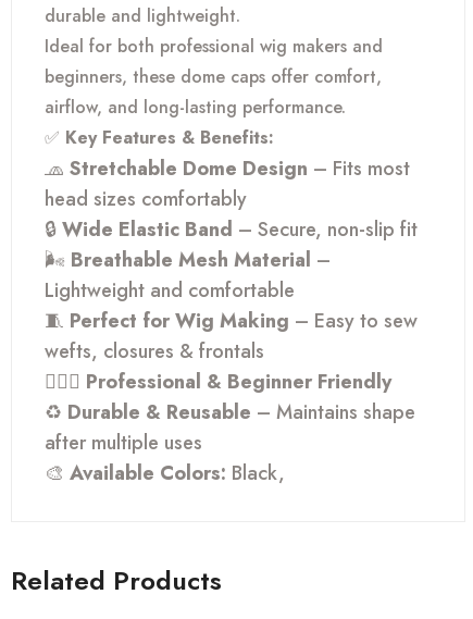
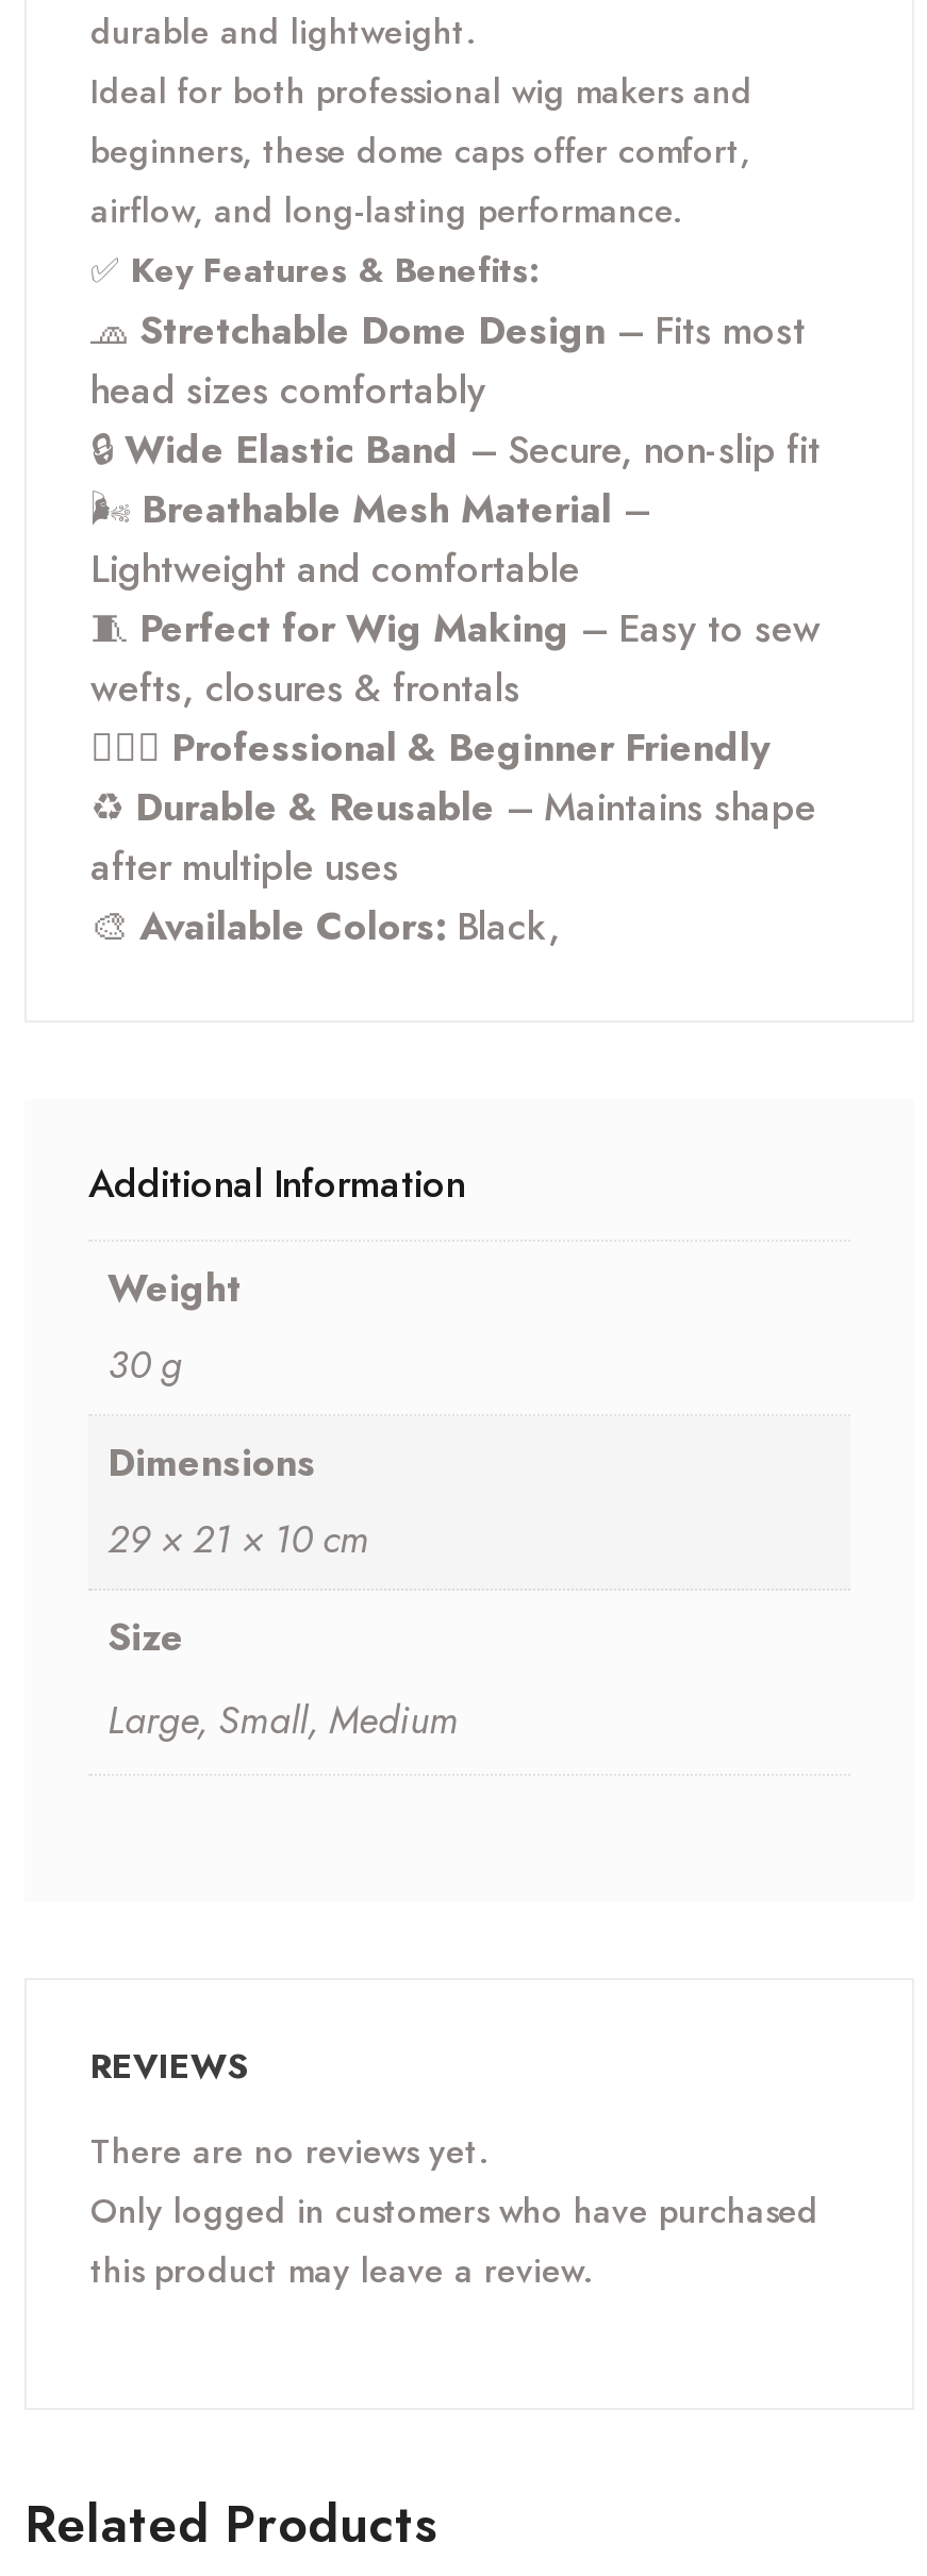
none -> [88,1156,465,1748] Additional Information | Weight | 30 g | Dimensions | 29 × 21 × 10 cm | Size | Large, Small, Medium
none -> [90,2042,818,2295] REVIEWS | There are no reviews yet. | Only logged in customers who have purchased | this product may leave a review.

